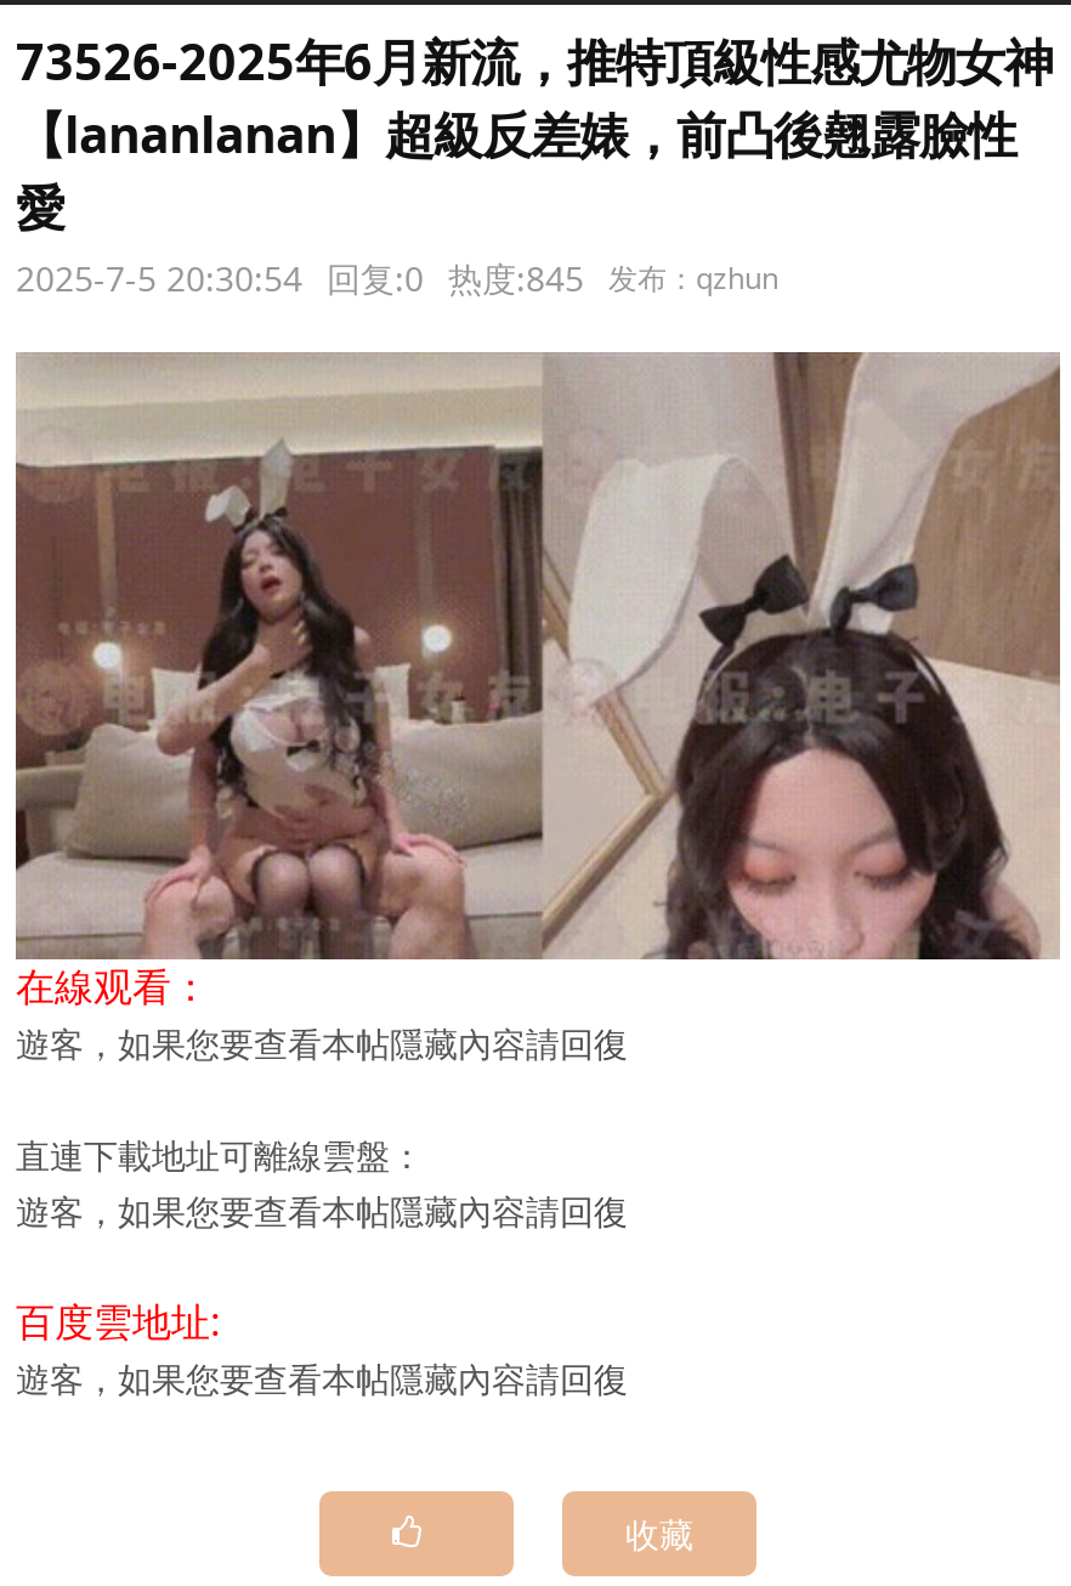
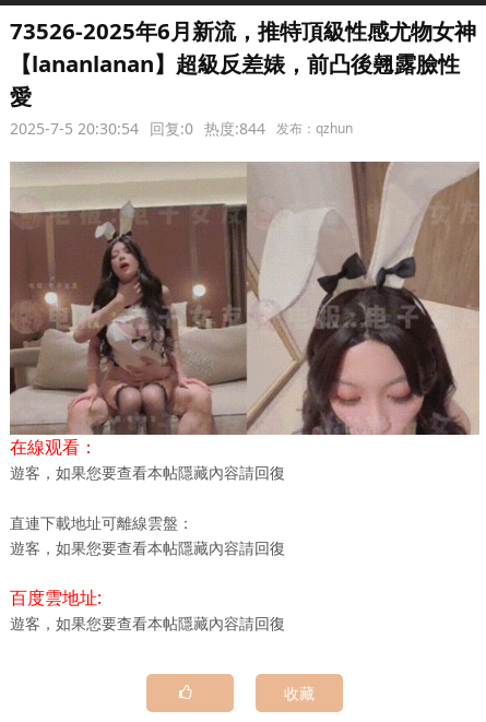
[16,255,778,301] 2025-7-5 20:30:54 回复:0 热度:845 发布：qzhun -> [10,118,353,139] 2025-7-5 20:30:54 回复:0 热度:844 发布：qzhun

